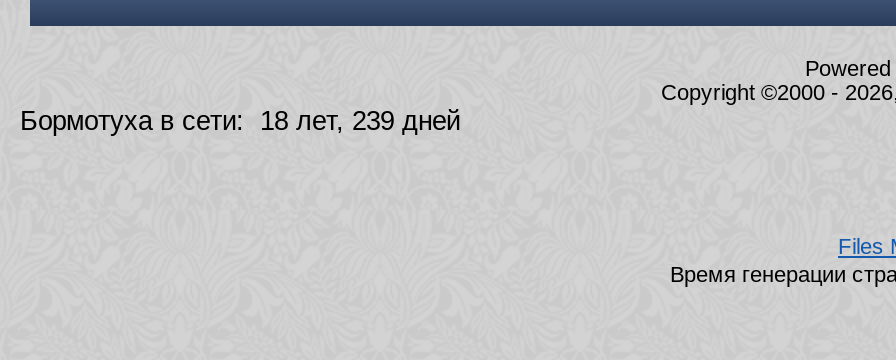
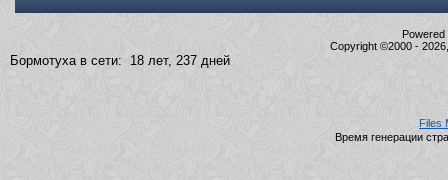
[20,106,460,136] Бормотуха в сети: 18 лет, 239 дней -> [10,53,230,68] Бормотуха в сети: 18 лет, 237 дней

